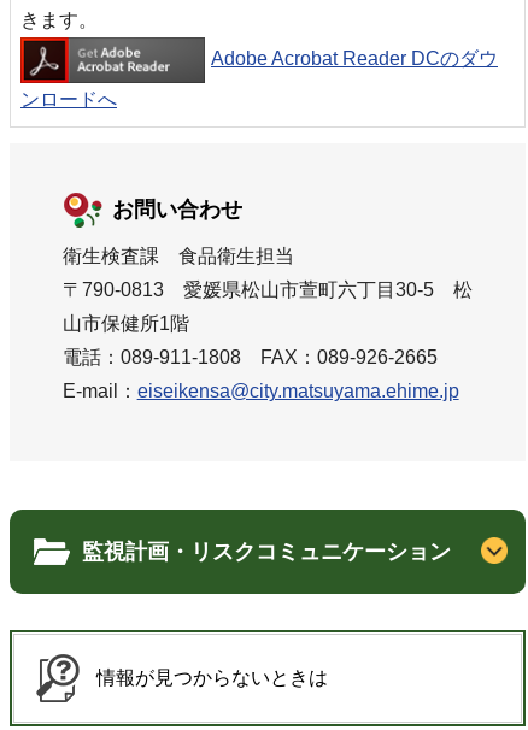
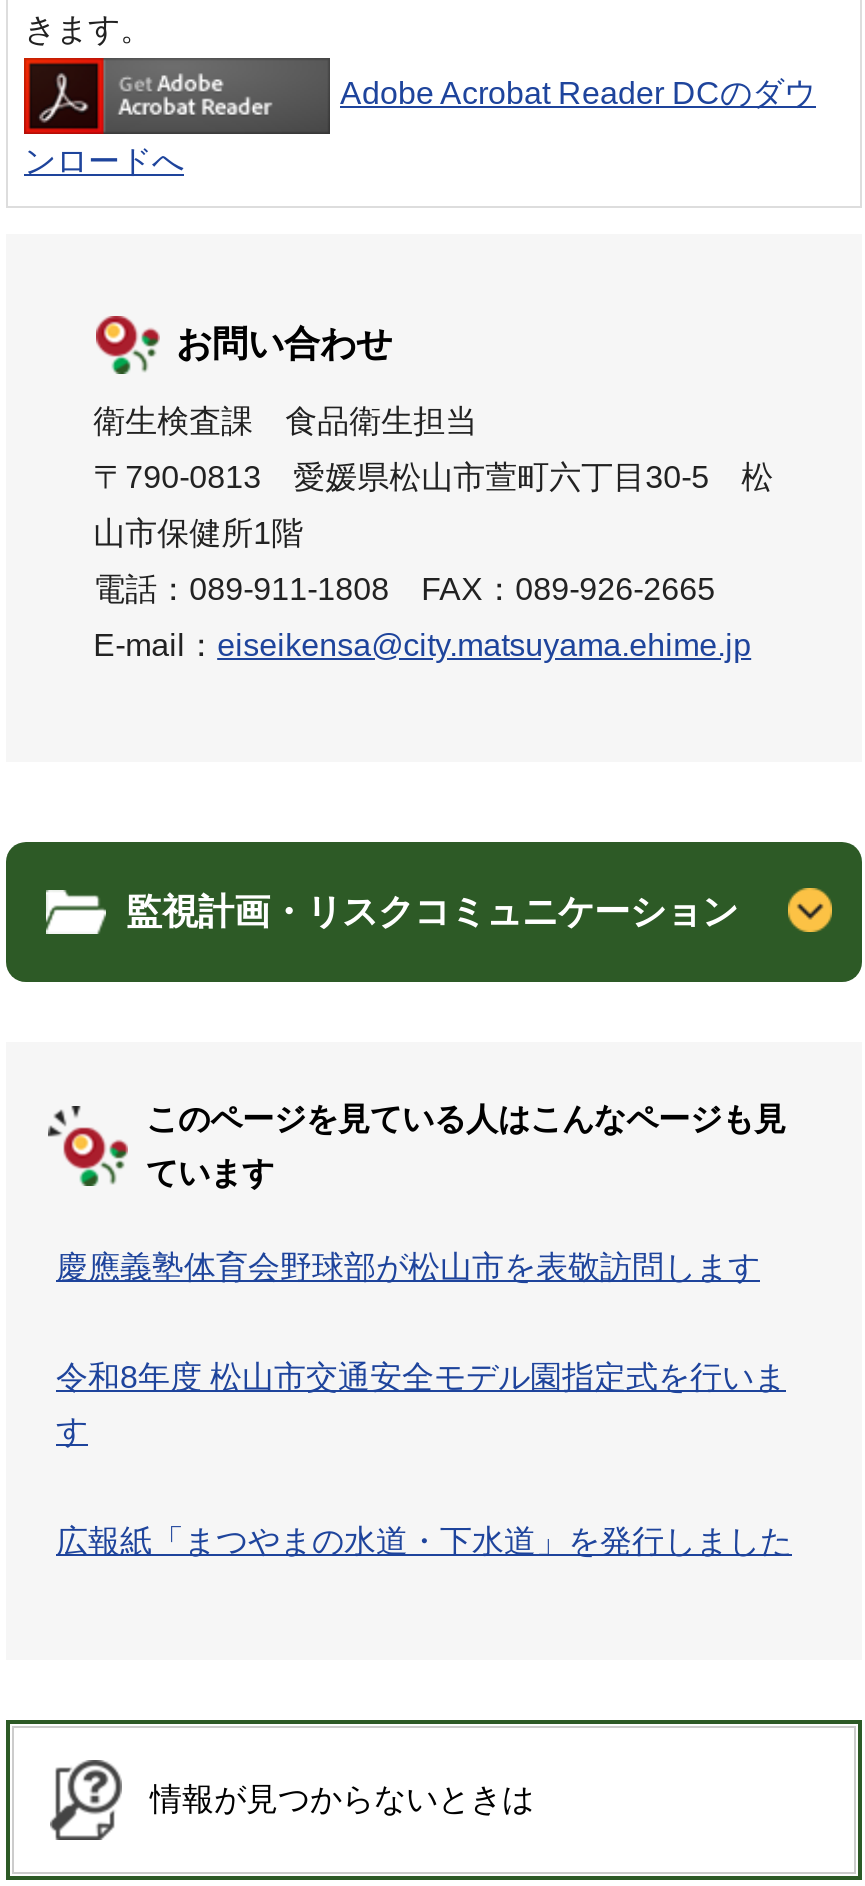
none -> [46,1084,792,1558] [image] | このページを見ている人はこんなページも見 | ています | 慶應義塾体育会野球部が松山市を表敬訪問します | 令和8年度 松山市交通安全モデル園指定式を行いま | す | 広報紙「まつやまの水道・下水道」を発行しました

